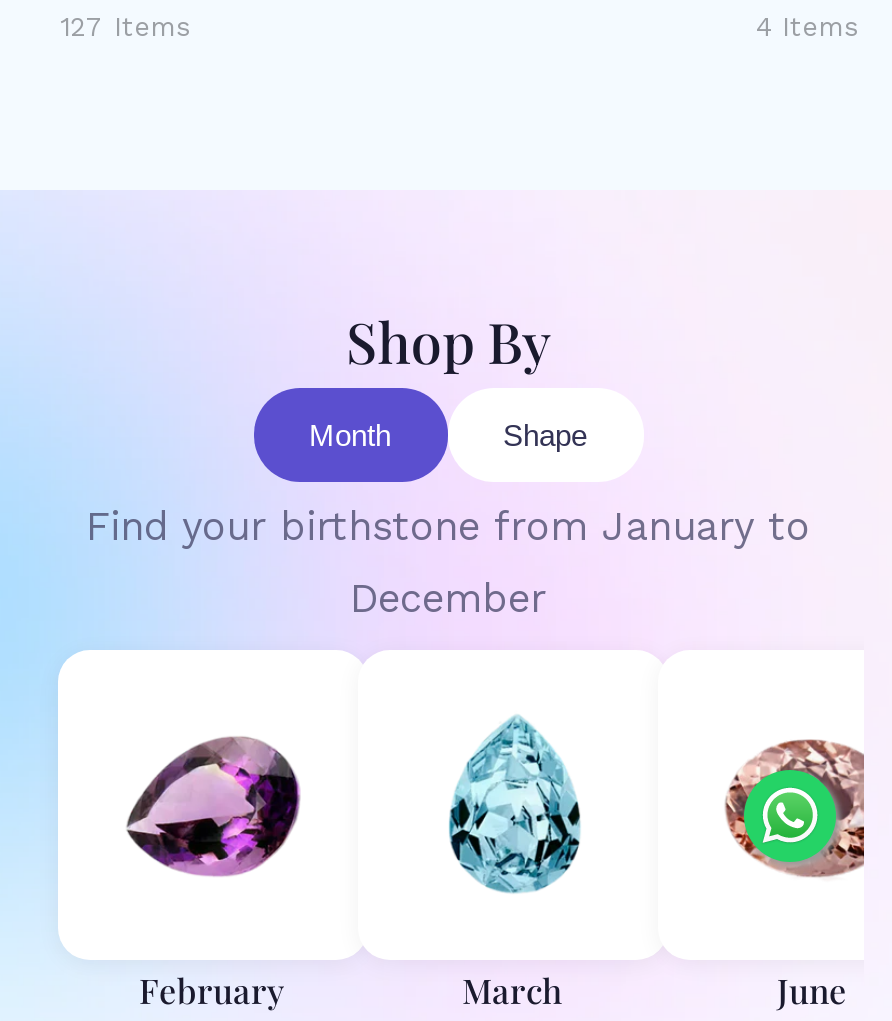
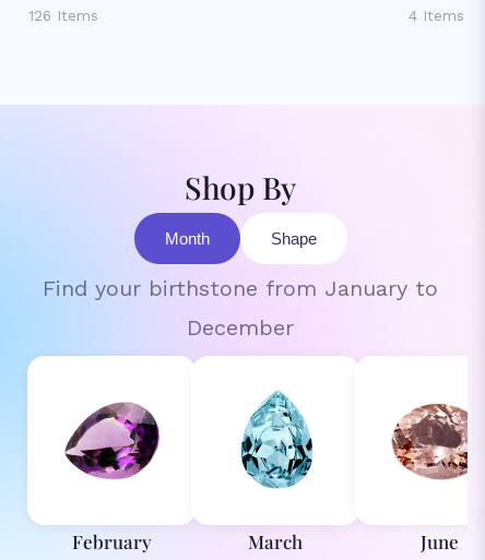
[60,11,190,43] 127 Items -> [28,6,98,24] 126 Items
[742,769,842,865] [image] -> [402,420,454,474] [image]

